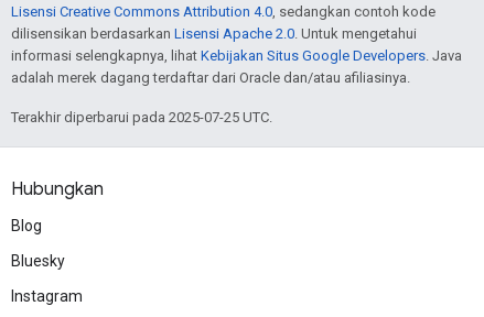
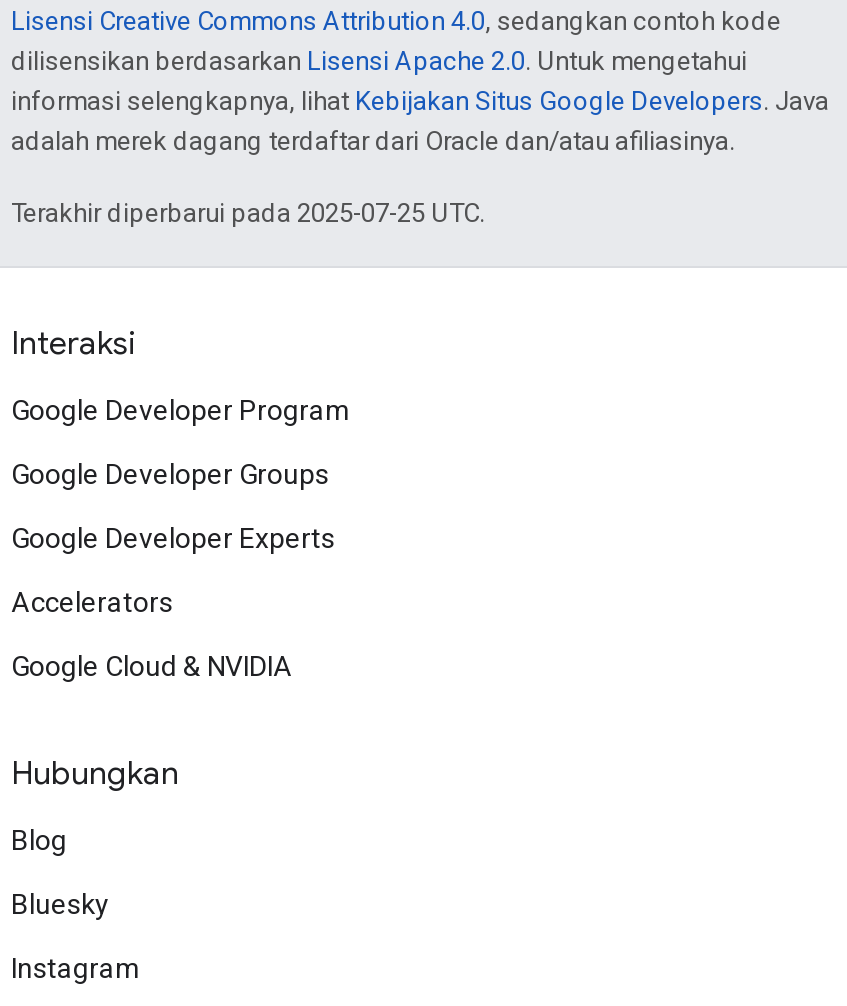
none -> [11,324,351,682] Interaksi | Google Developer Program | Google Developer Groups | Google Developer Experts | Accelerators | Google Cloud & NVIDIA

